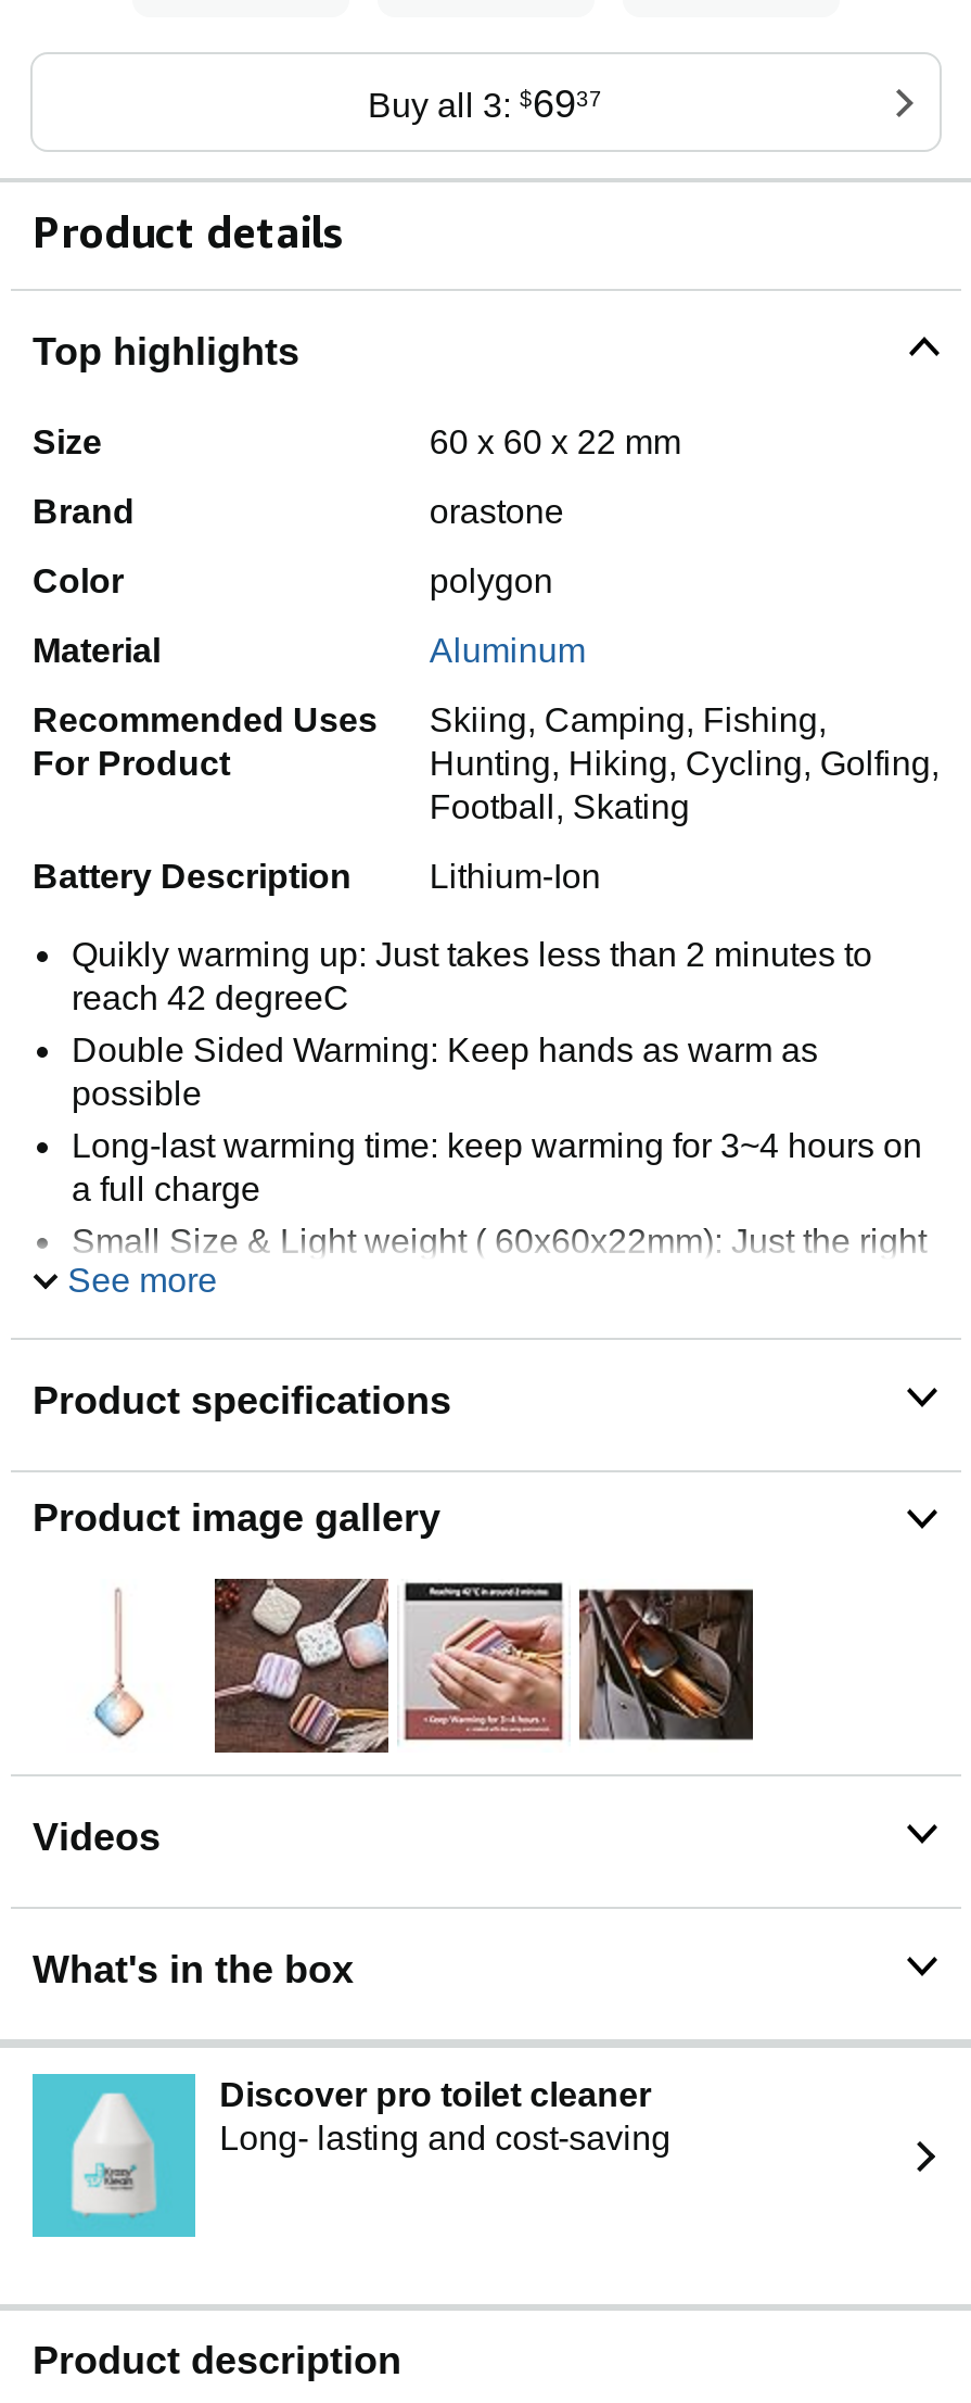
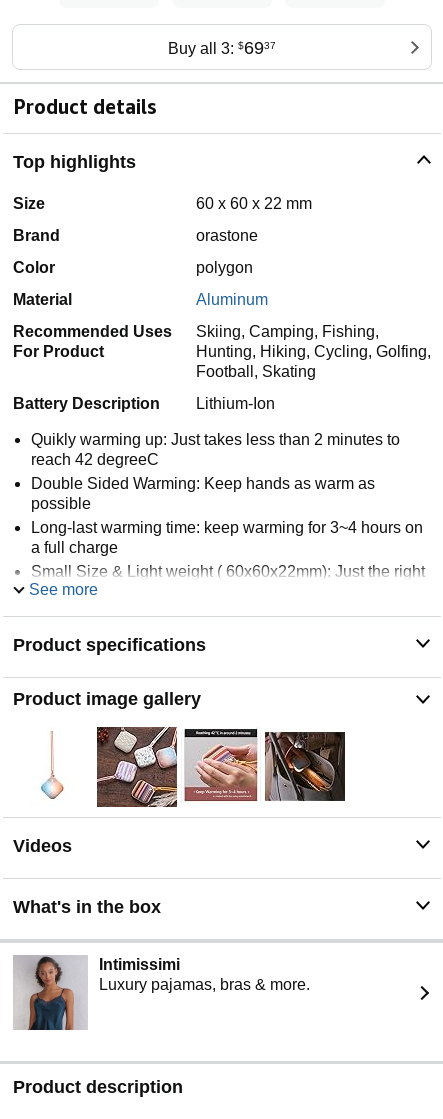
[30,2072,671,2239] [image] | Discover pro toilet cleaner | Long- lasting and cost-saving -> [13,955,310,1031] [image] | Intimissimi | Luxury pajamas, bras & more.

